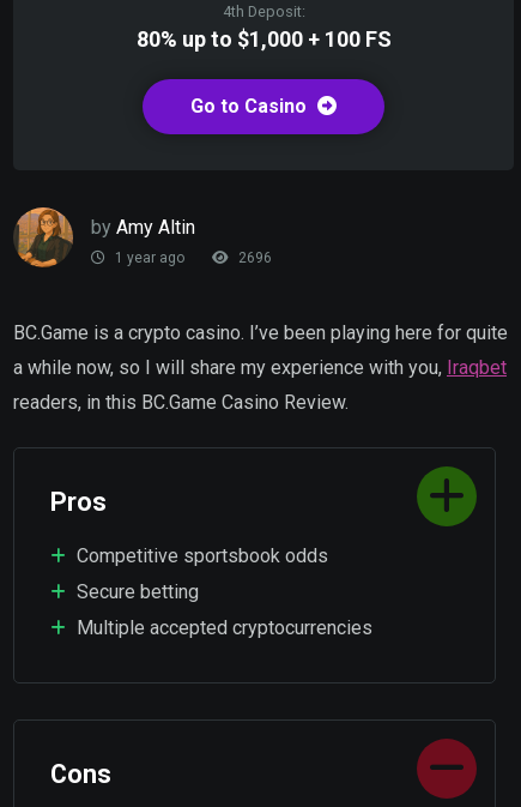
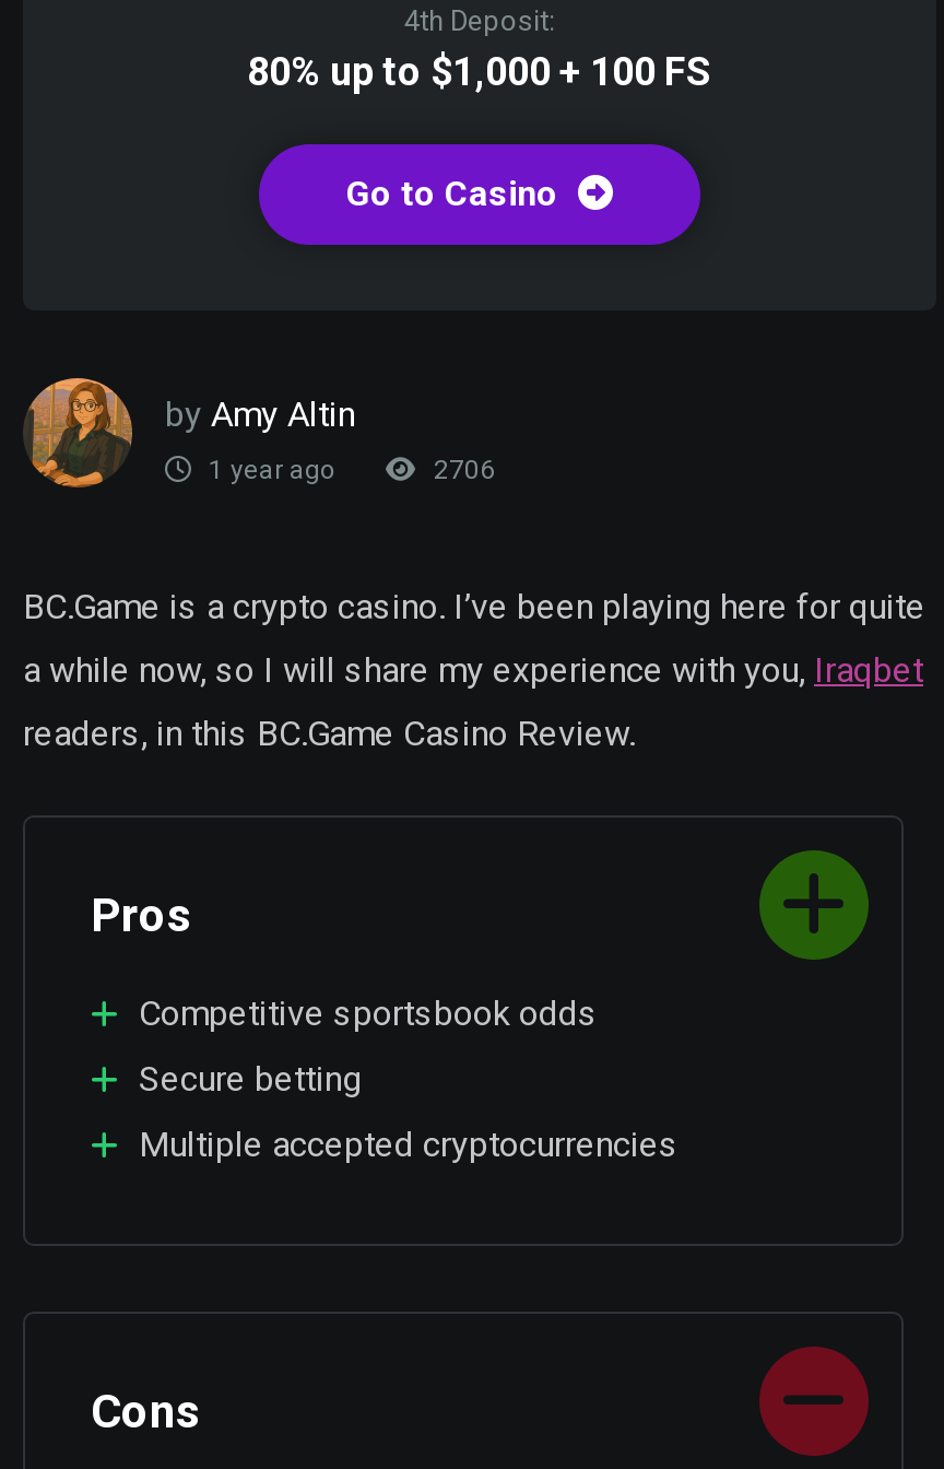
[235,250,272,267] 2696 -> [427,456,495,486] 2706

